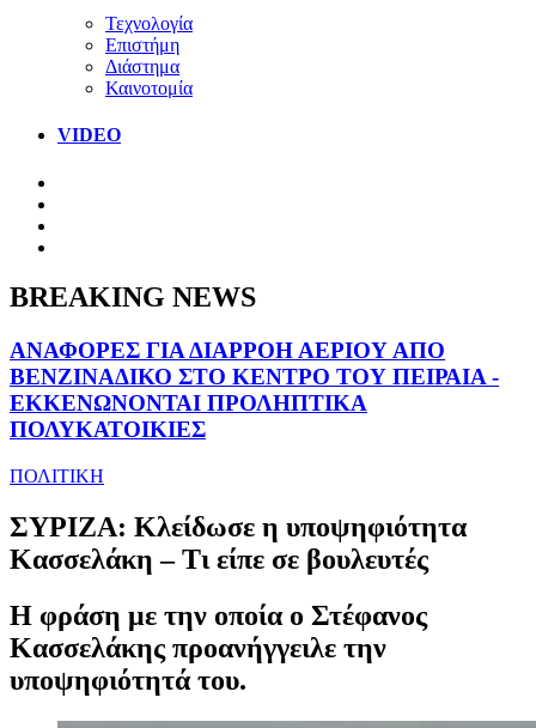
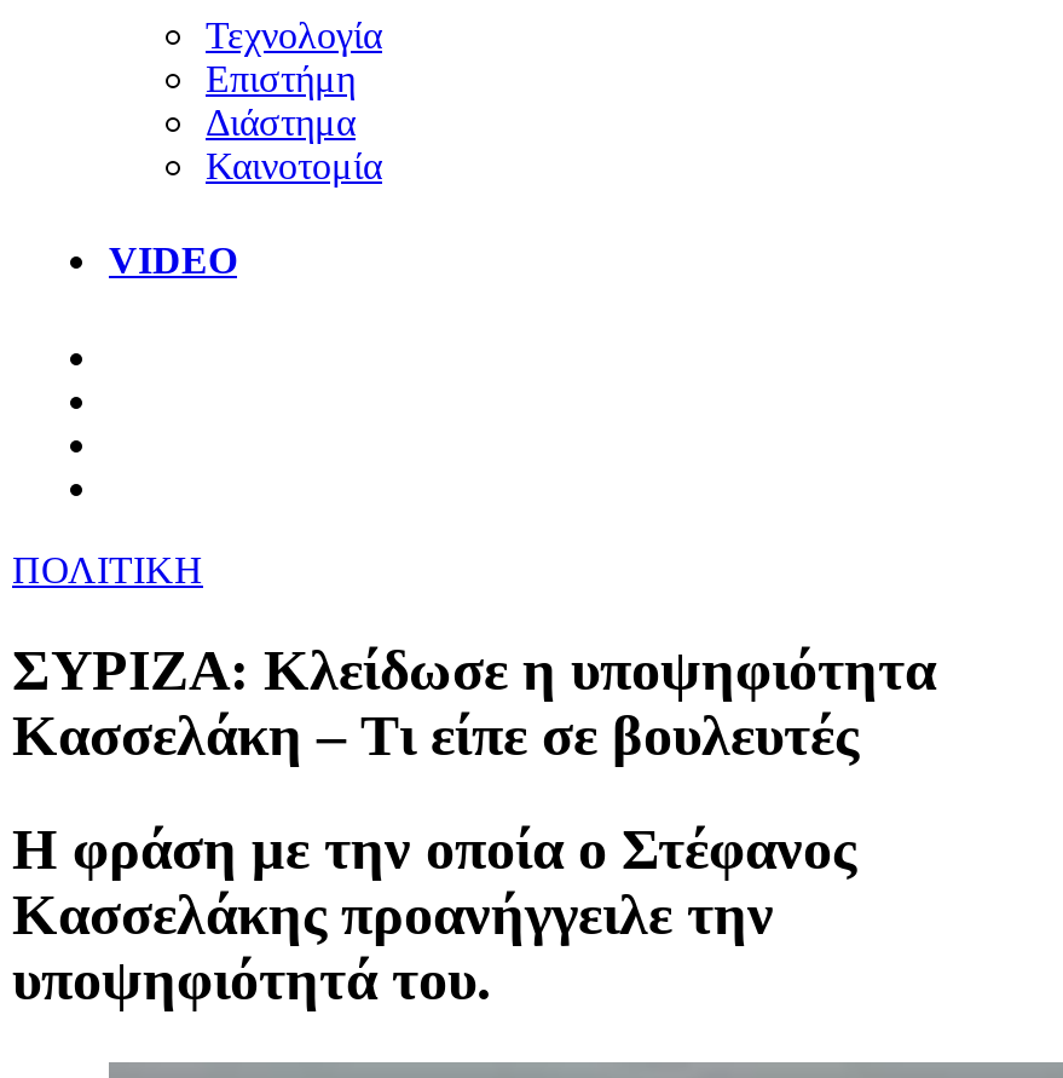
[10,282,499,442] BREAKING NEWS | ΑΝΑΦΟΡΕΣ ΓΙΑ ΔΙΑΡΡΟΗ ΑΕΡΙΟΥ ΑΠΟ | ΒΕΝΖΙΝΑΔΙΚΟ ΣΤΟ ΚΕΝΤΡΟ ΤΟΥ ΠΕΙΡΑΙΑ - | ΕΚΚΕΝΩΝΟΝΤΑΙ ΠΡΟΛΗΠΤΙΚΑ | ΠΟΛΥΚΑΤΟΙΚΙΕΣ -> none

